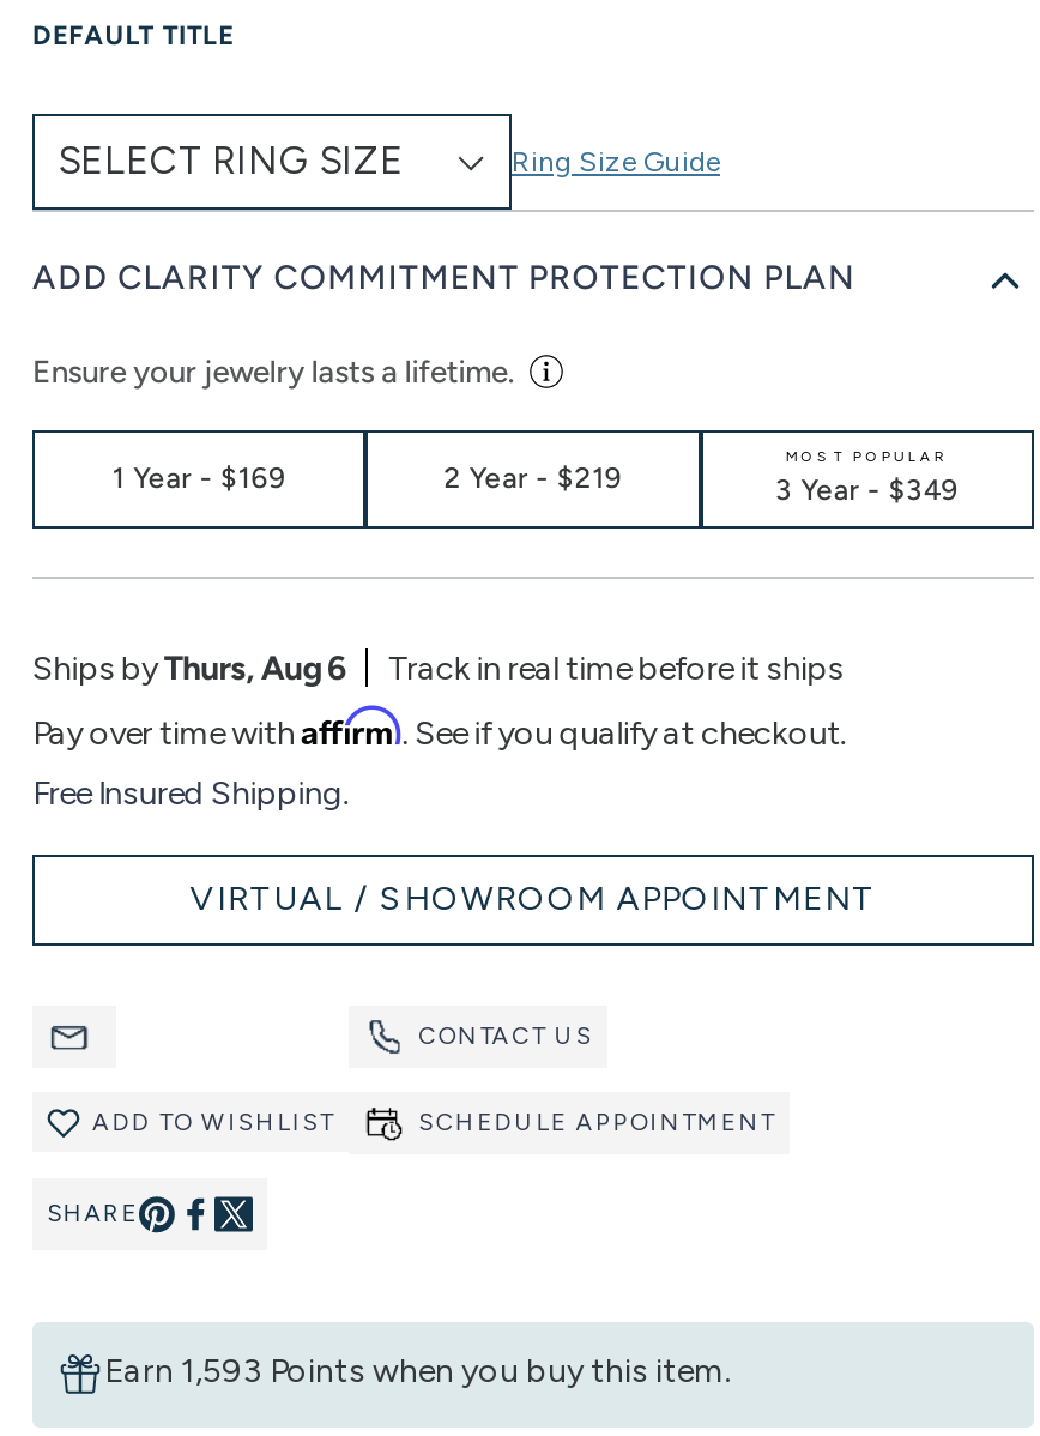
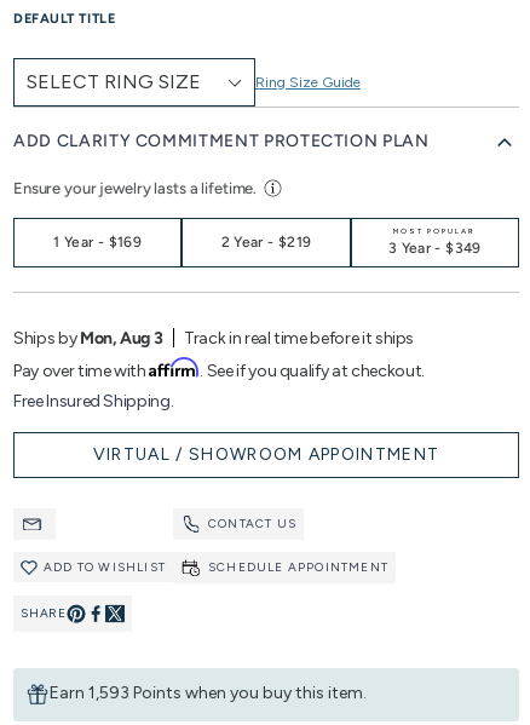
[32,649,346,690] Ships byThurs, Aug 6 -> [13,328,163,349] Ships byMon, Aug 3

